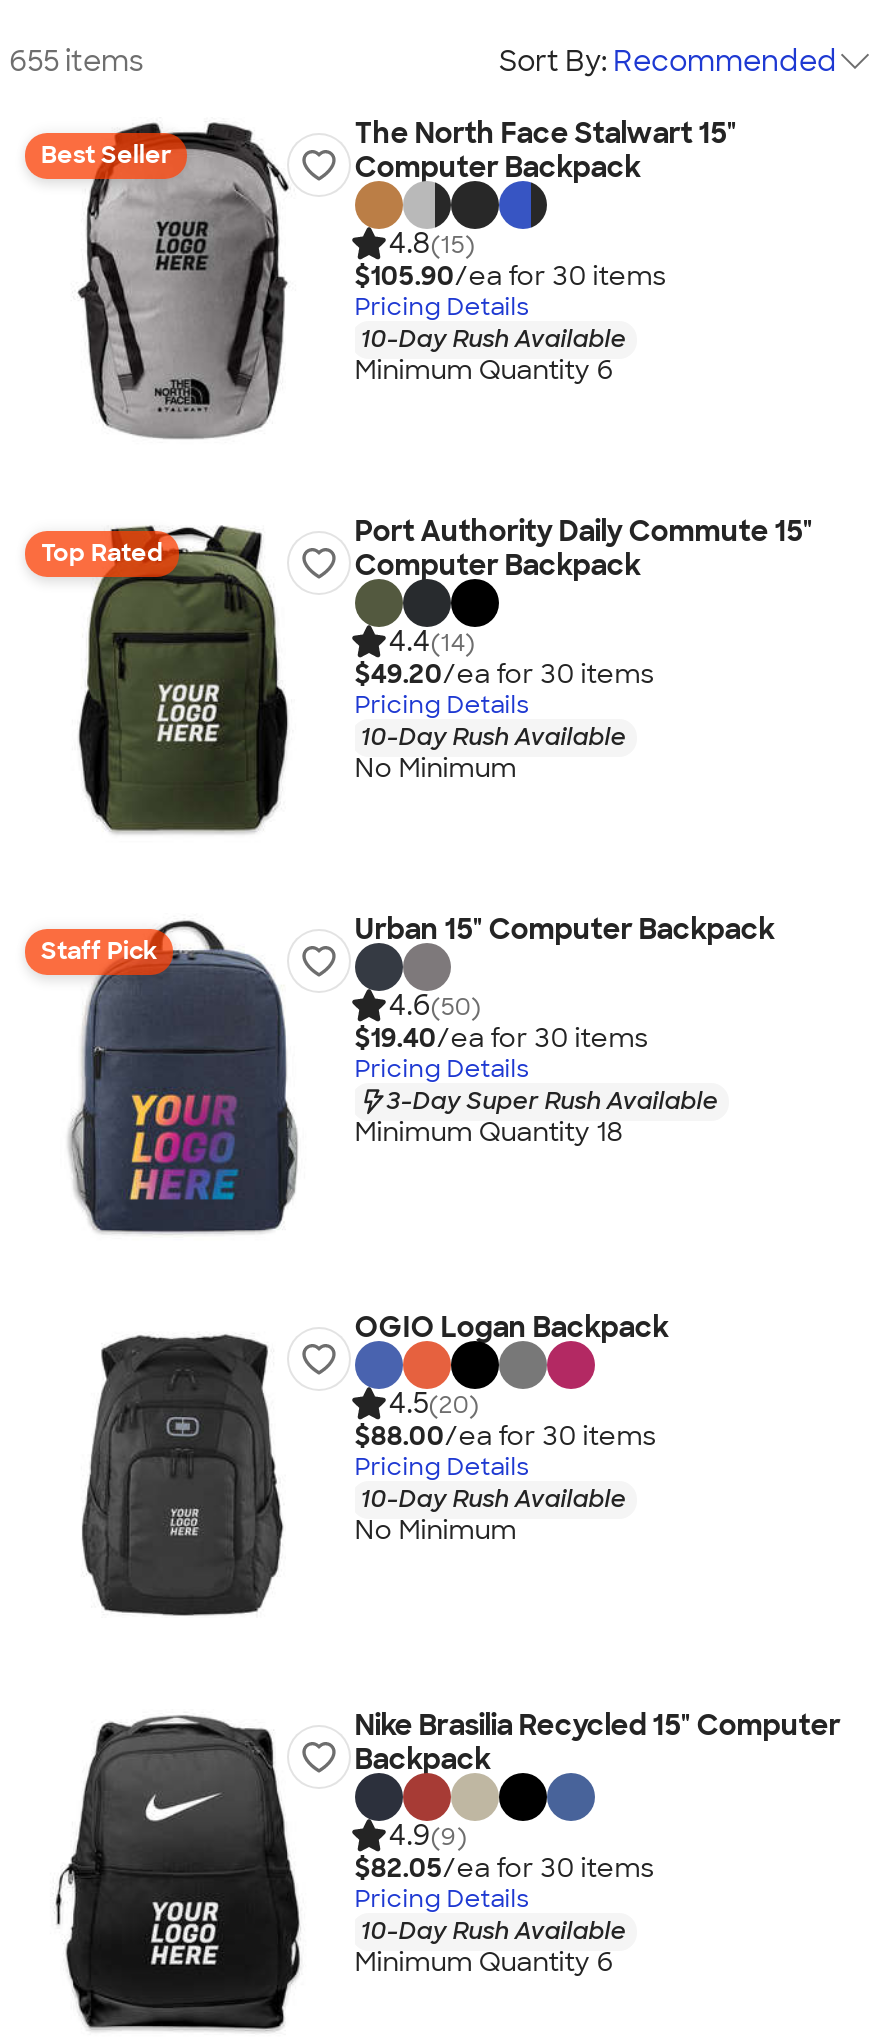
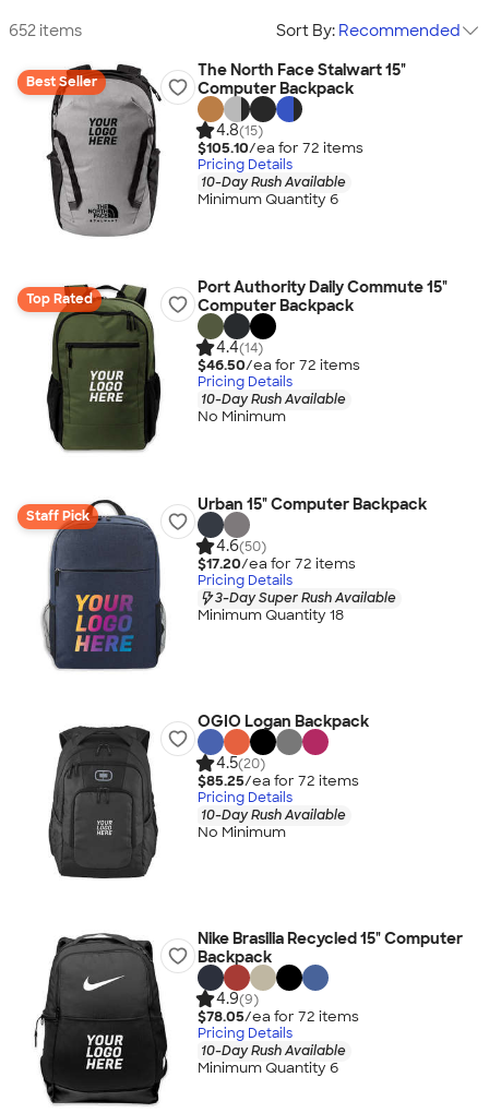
[9,42,143,78] 655 items -> [9,20,82,40] 652 items
[355,259,667,293] $105.90/ea for 30 items -> [197,138,363,157] $105.10/ea for 72 items
[355,657,655,691] $49.20/ea for 30 items -> [197,356,360,374] $46.50/ea for 72 items
[355,1021,649,1055] $19.40/ea for 30 items -> [197,554,356,573] $17.20/ea for 72 items
[355,1419,657,1453] $88.00/ea for 30 items -> [197,771,359,790] $85.25/ea for 72 items
[355,1851,655,1885] $82.05/ea for 30 items -> [197,1007,359,1026] $78.05/ea for 72 items

